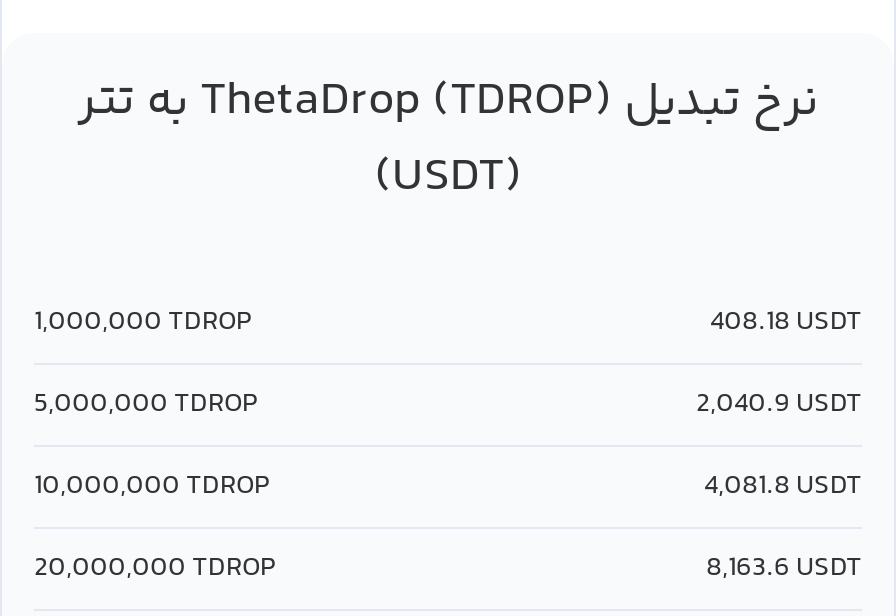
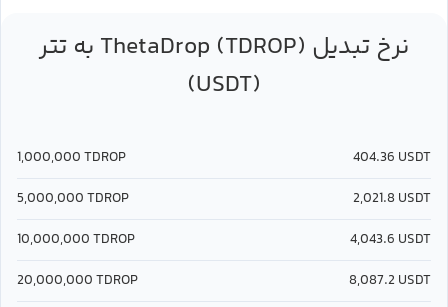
[710,301,862,345] 408.18 USDT -> [353,147,431,169] 404.36 USDT
[696,383,862,427] 2,040.9 USDT -> [353,188,431,210] 2,021.8 USDT
[704,465,862,509] 4,081.8 USDT -> [350,229,431,251] 4,043.6 USDT
[706,548,862,592] 8,163.6 USDT -> [349,270,431,292] 8,087.2 USDT

